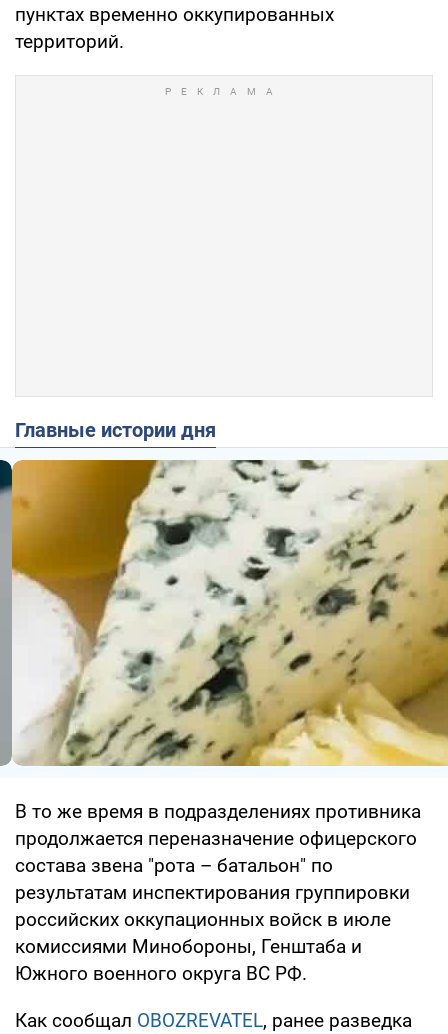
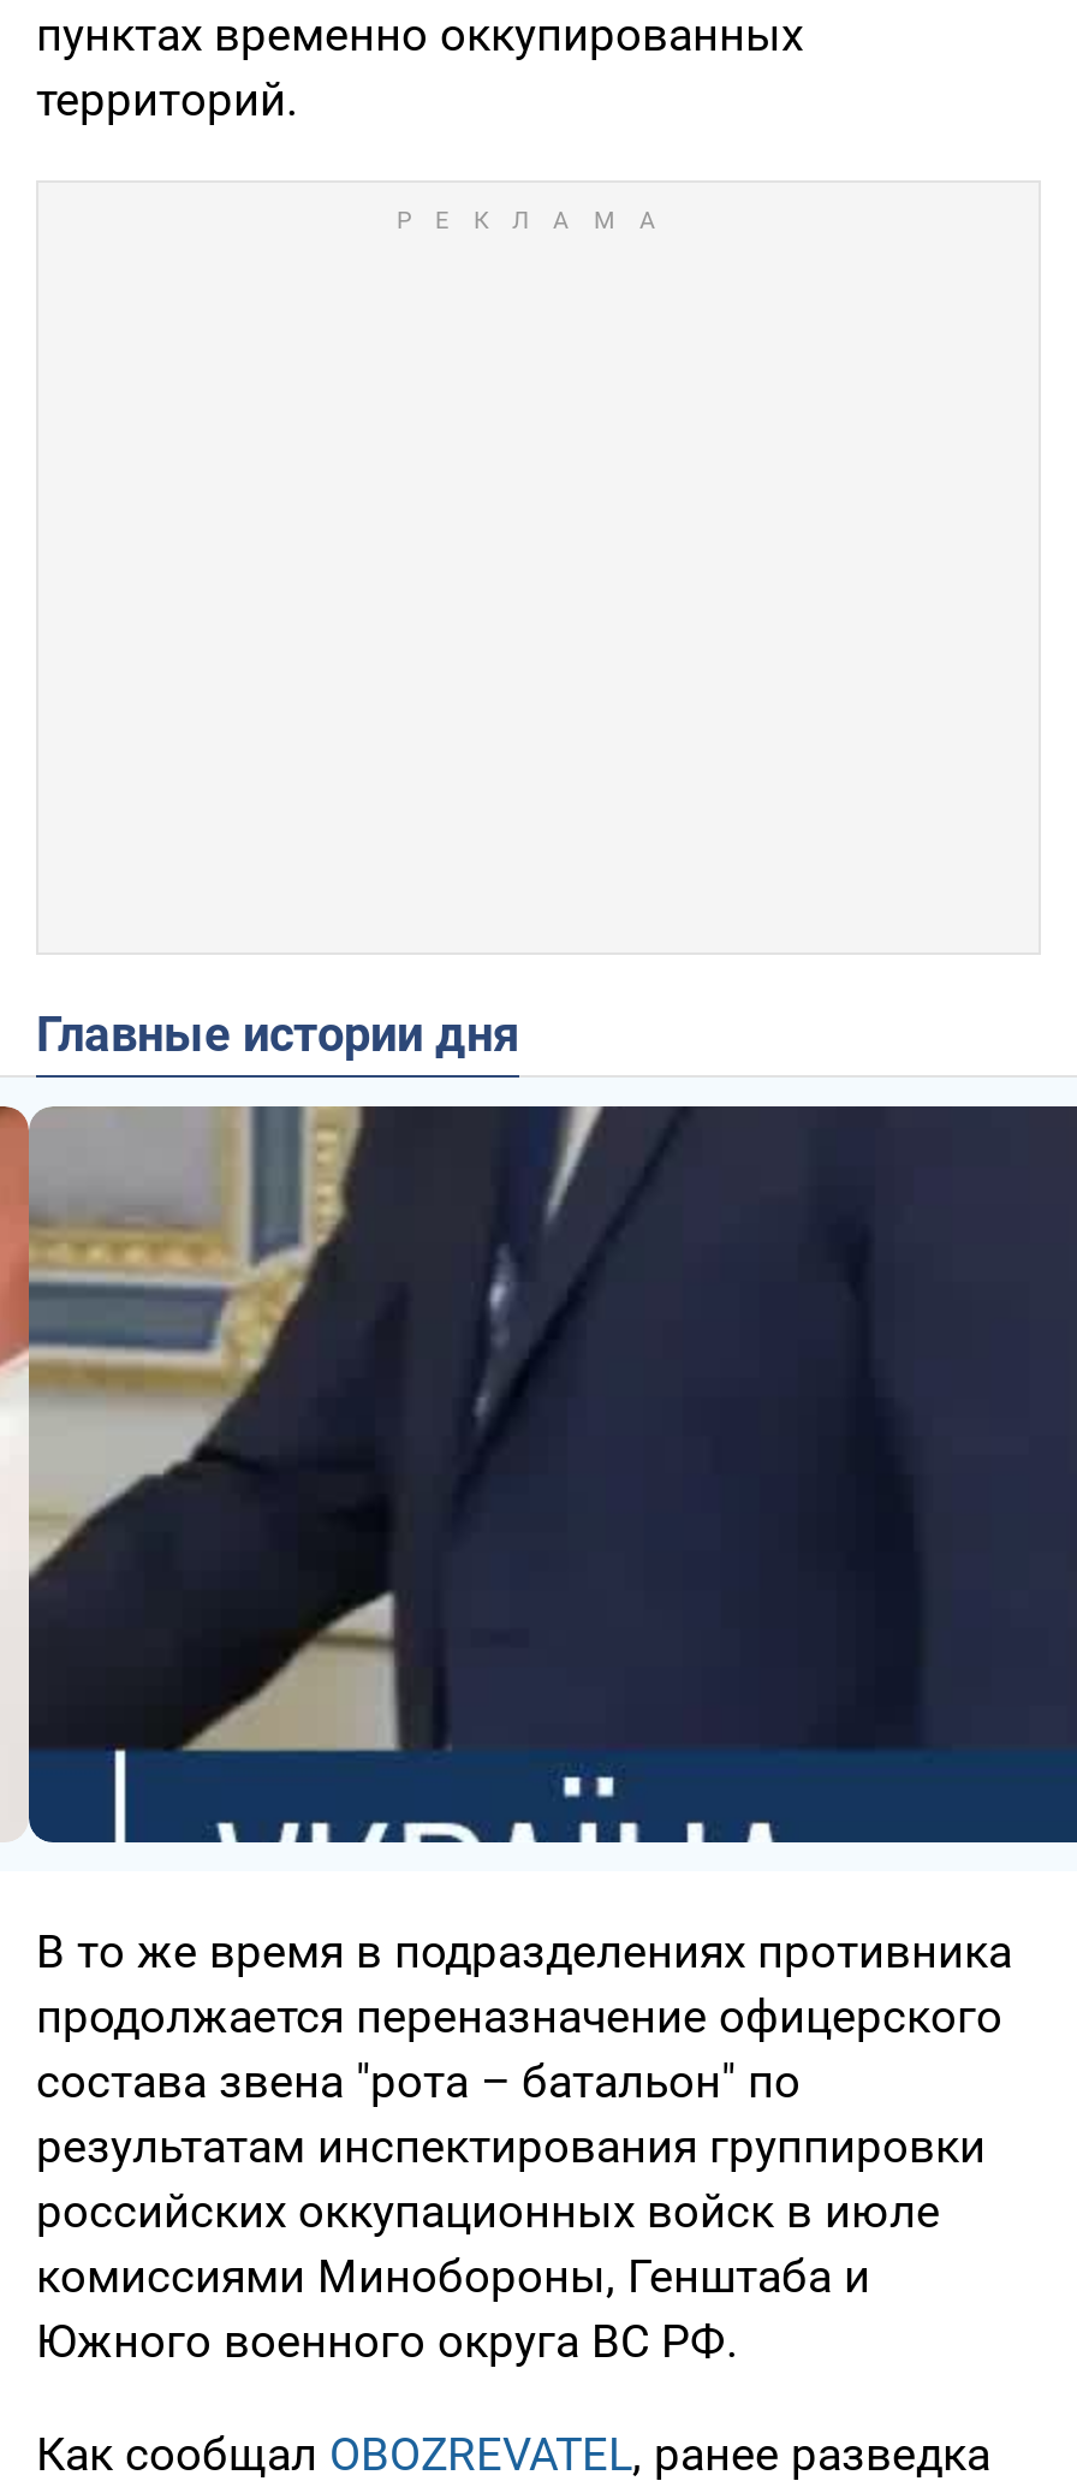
[3,459,445,767] [image] -> [7,1104,1070,1845] [image]

